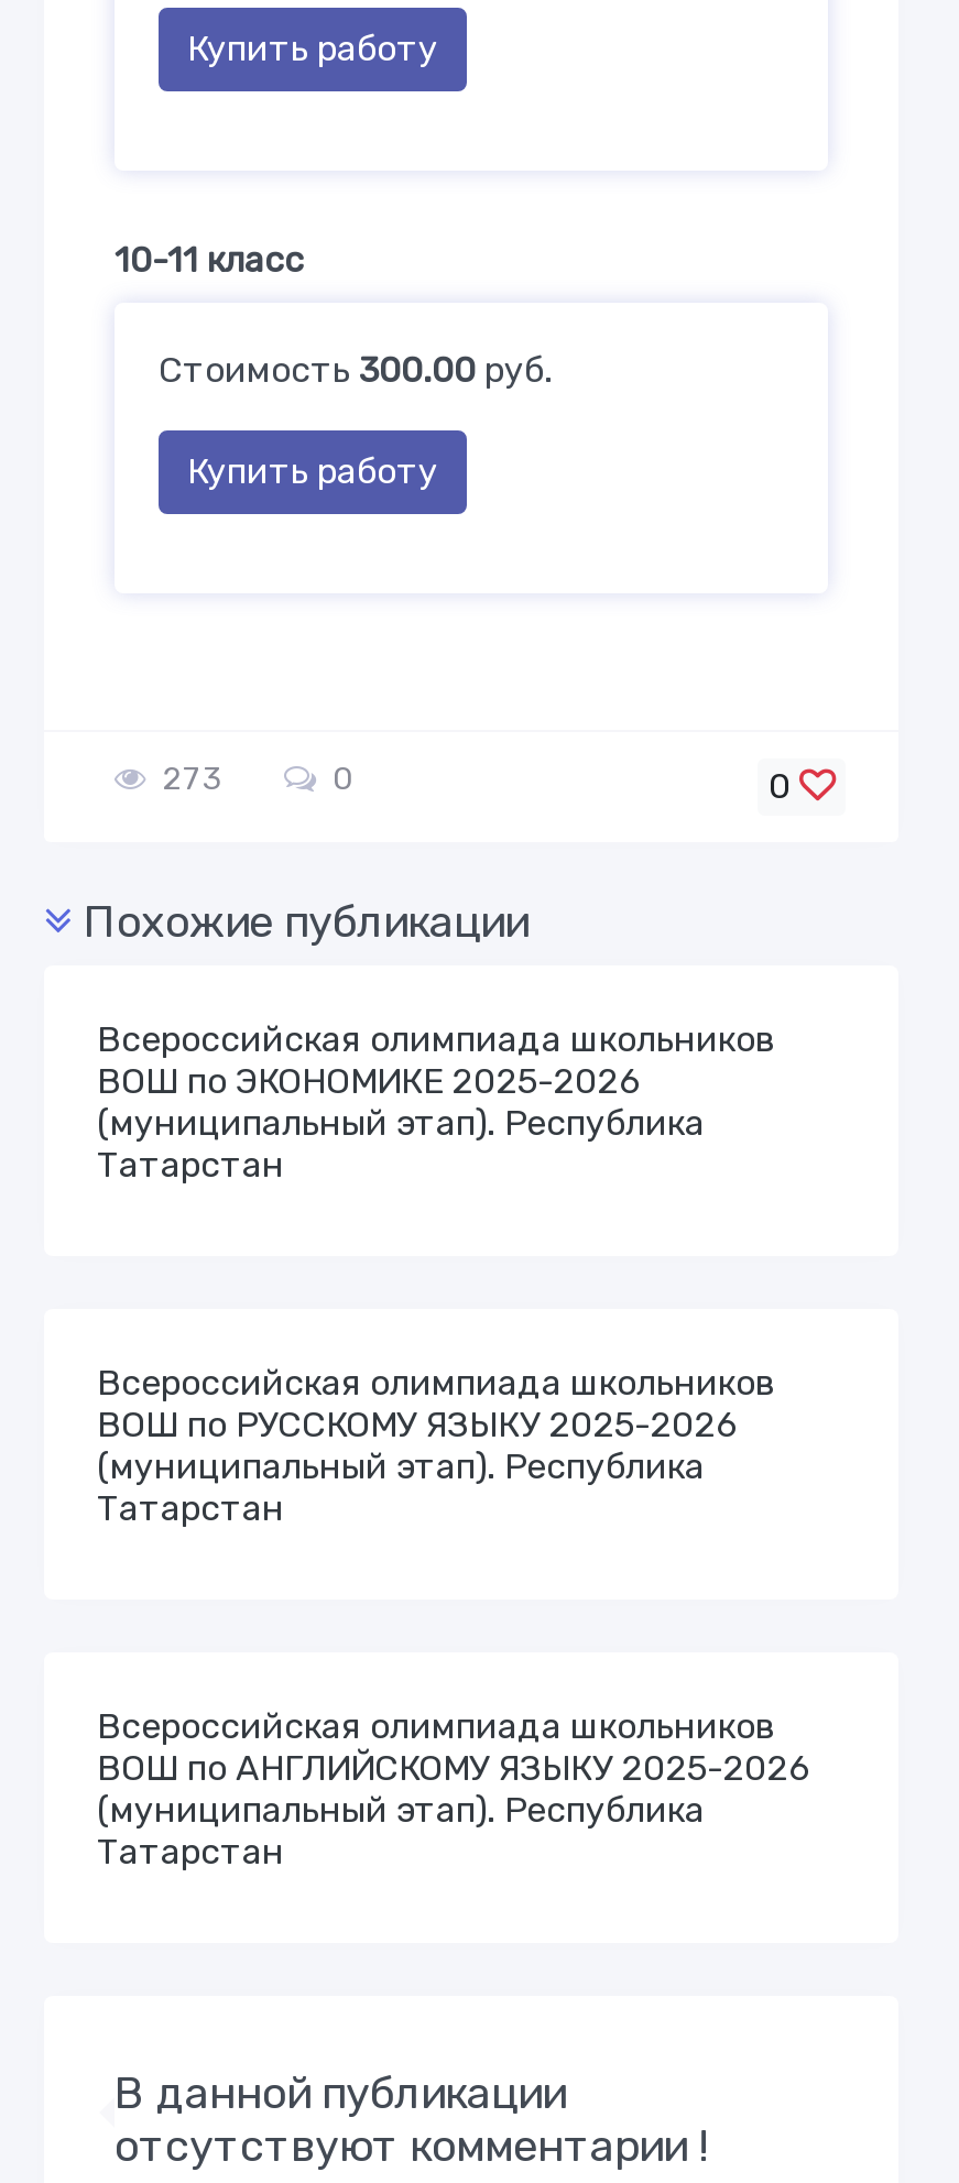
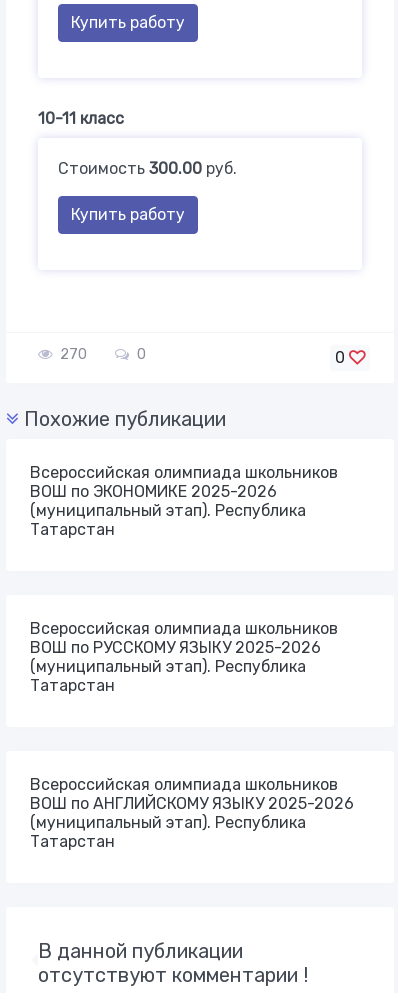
[163,761,222,798] 273 -> [60,346,87,363] 270

